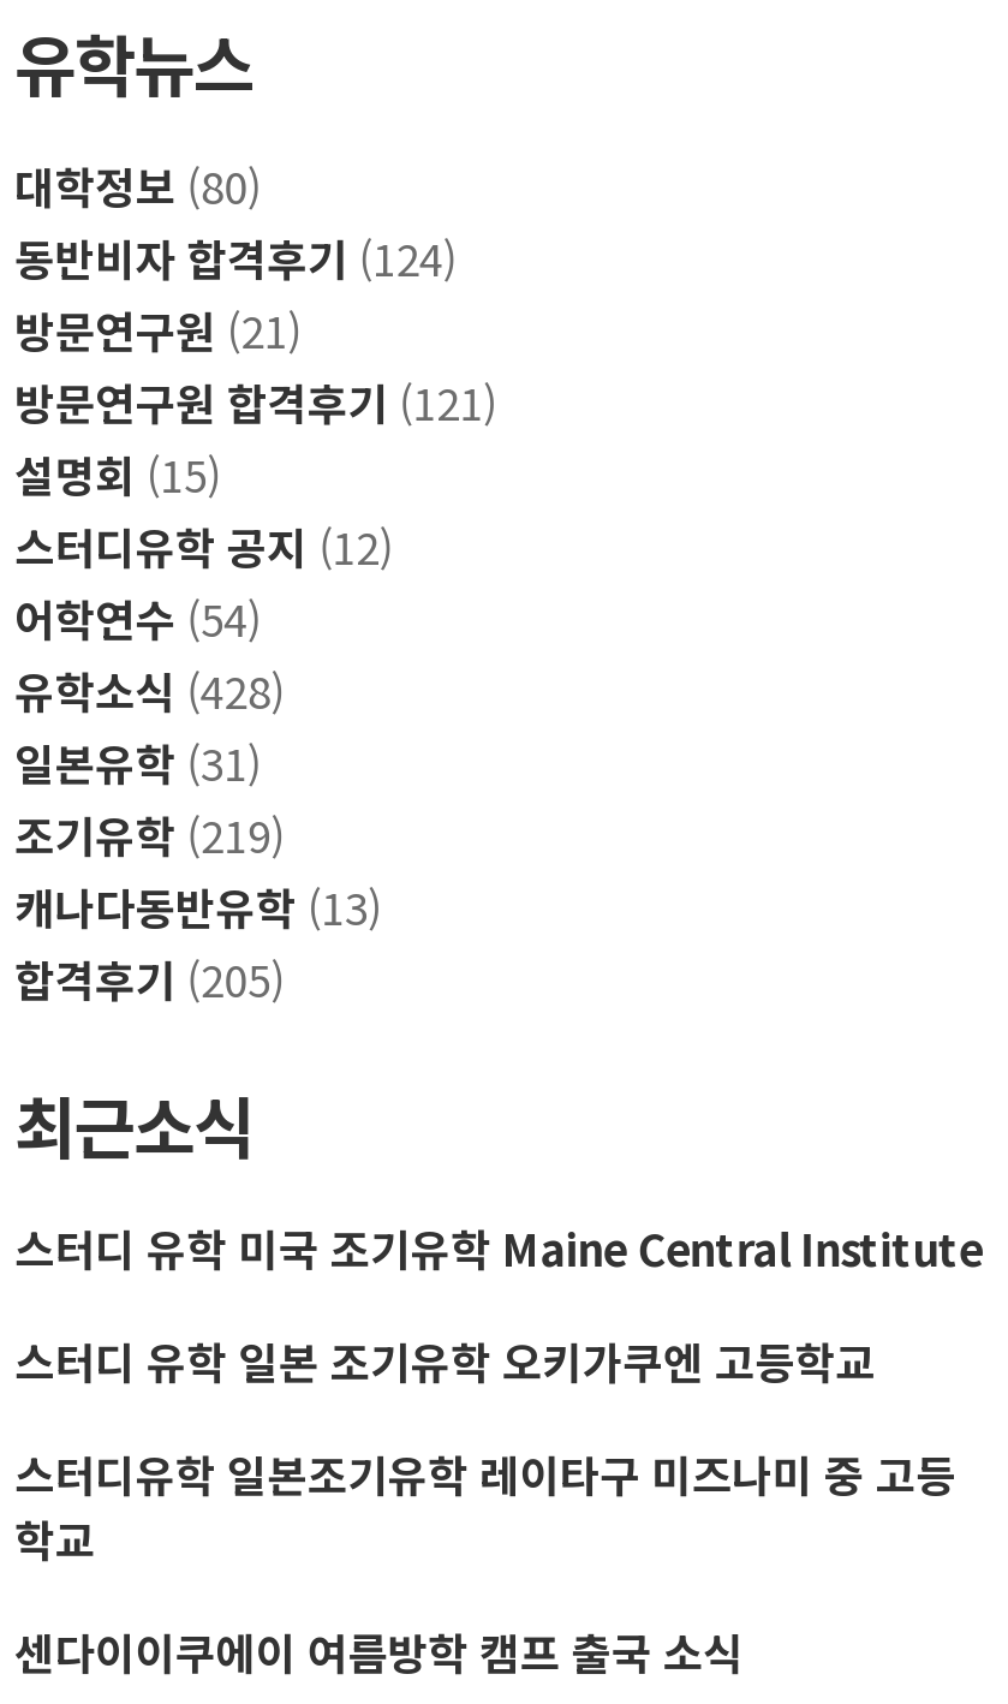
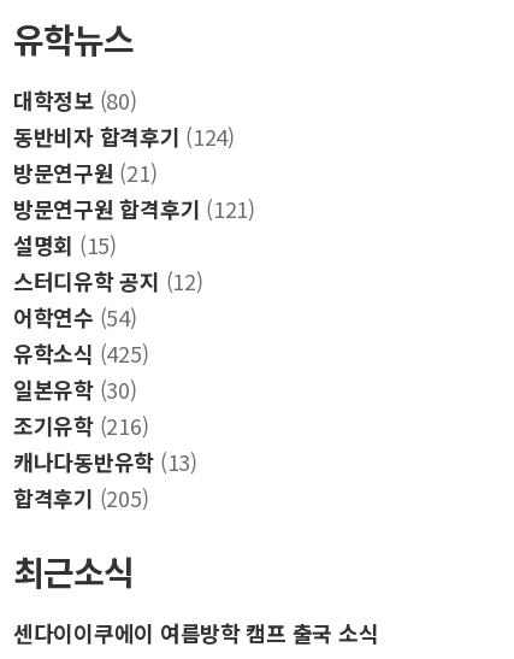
[14,659,284,721] 유학소식 (428) -> [13,338,148,369] 유학소식 (425)
[14,731,261,794] 일본유학 (31) -> [13,374,137,405] 일본유학 (30)
[14,803,284,866] 조기유학 (219) -> [13,410,148,441] 조기유학 (216)
[14,1217,982,1570] 스터디 유학 미국 조기유학 Maine Central Institute | 스터디 유학 일본 조기유학 오키가쿠엔 고등학교 | 스터디유학 일본조기유학 레이타구 미즈나미 중 고등 | 학교 -> none

